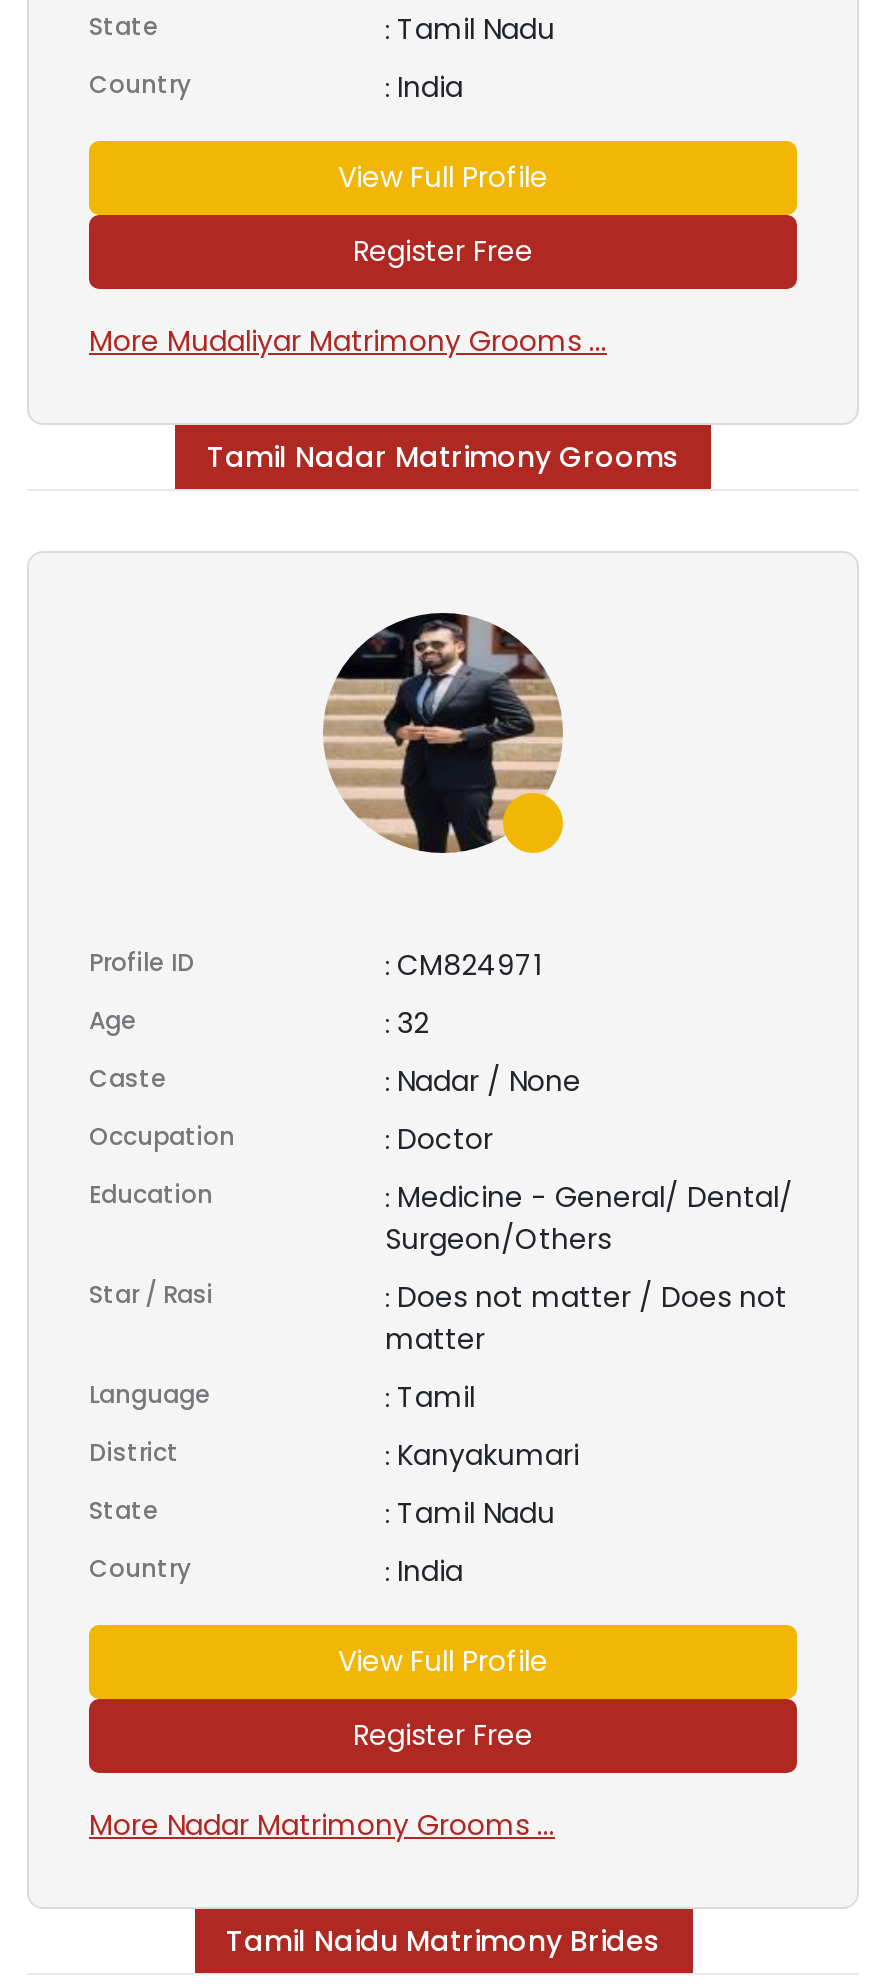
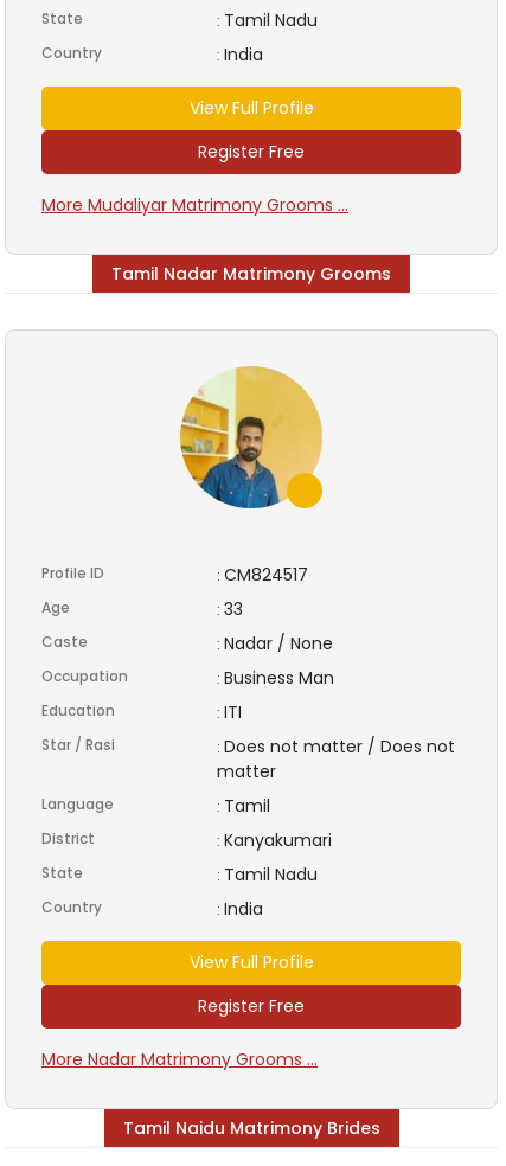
[323,611,563,855] [image] -> [180,366,322,510] [image]
[385,945,541,985] : CM824971 -> [217,563,308,586] : CM824517
[385,1003,429,1043] : 32 -> [217,597,243,621] : 33
[385,1119,493,1159] : Doctor -> [217,666,334,689] : Business Man
[385,1177,793,1259] : Medicine - General/ Dental/ | Surgeon/Others -> [217,700,242,724] : ITI

